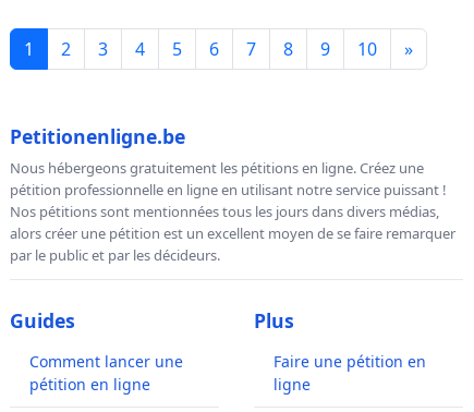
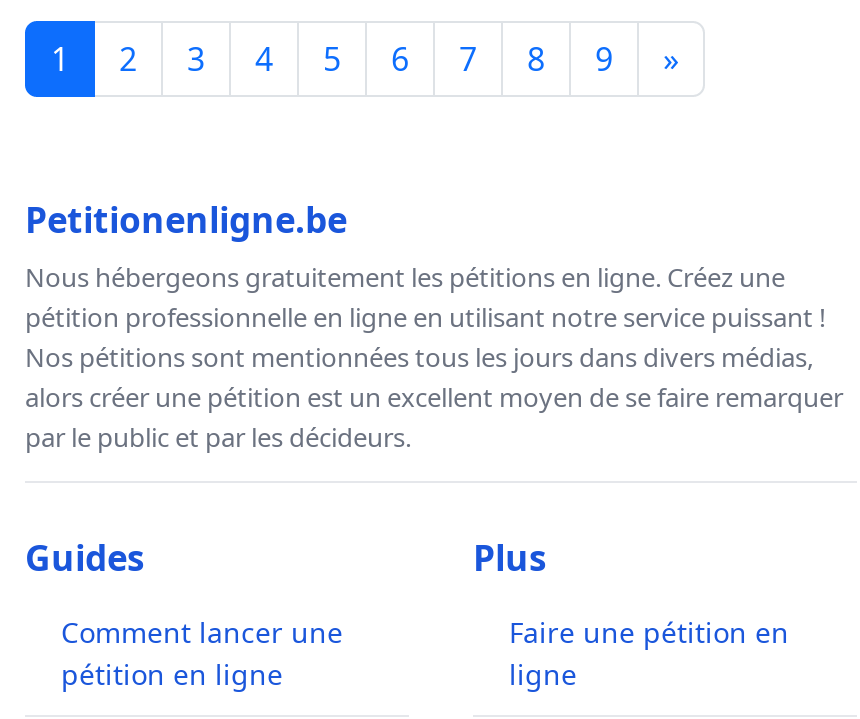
[357,37,377,61] 10 -> none

